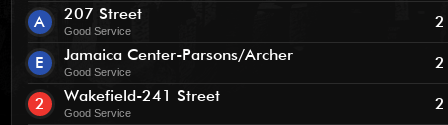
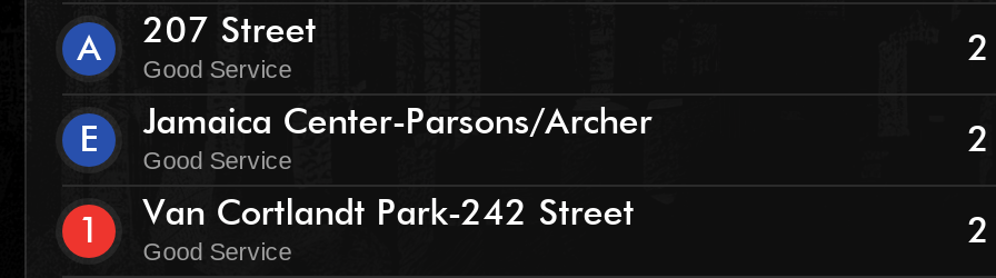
[35,86,220,113] 2 | Wakefield-241 Street -> [78,192,634,252] 1 | Van Cortlandt Park-242 Street

